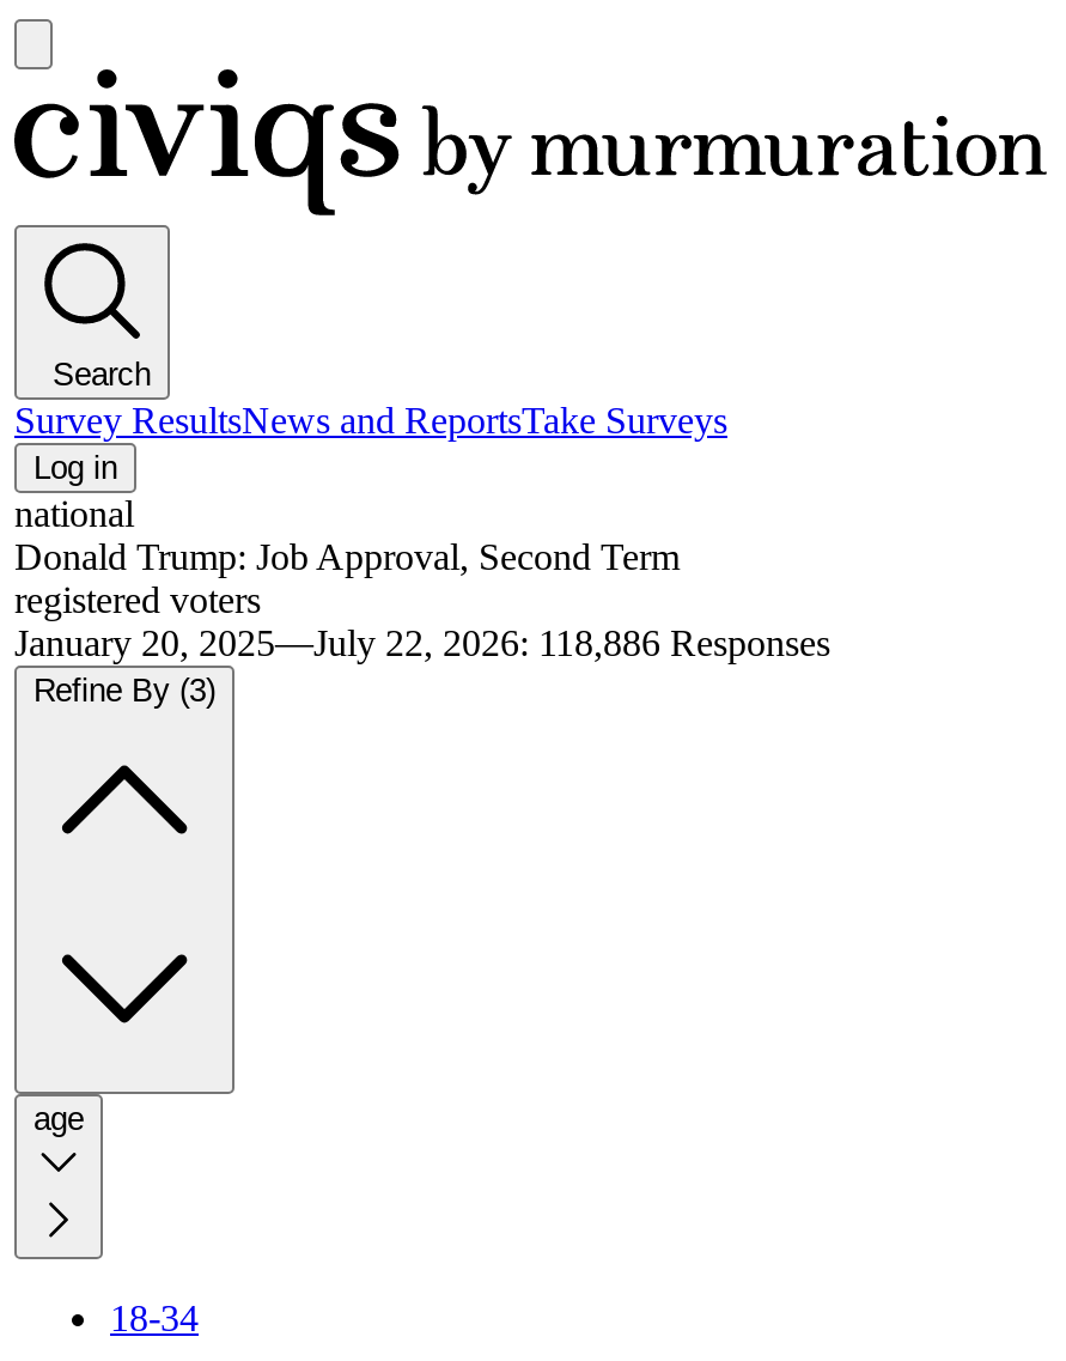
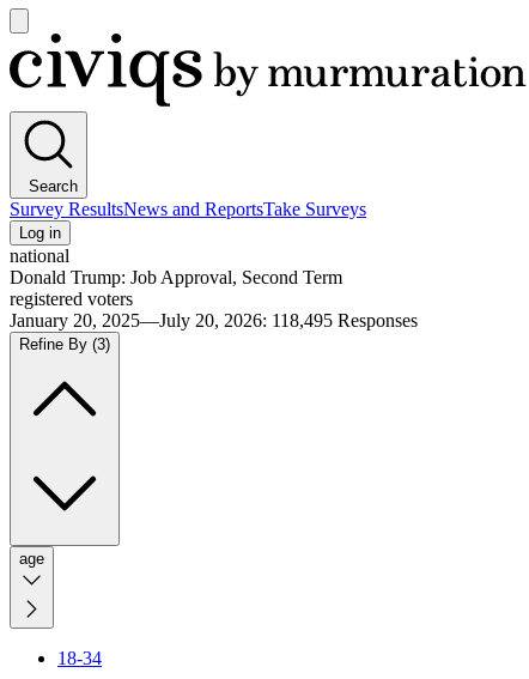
[14,621,830,662] January 20, 2025—July 22, 2026: 118,886 Responses -> [10,310,418,330] January 20, 2025—July 20, 2026: 118,495 Responses

